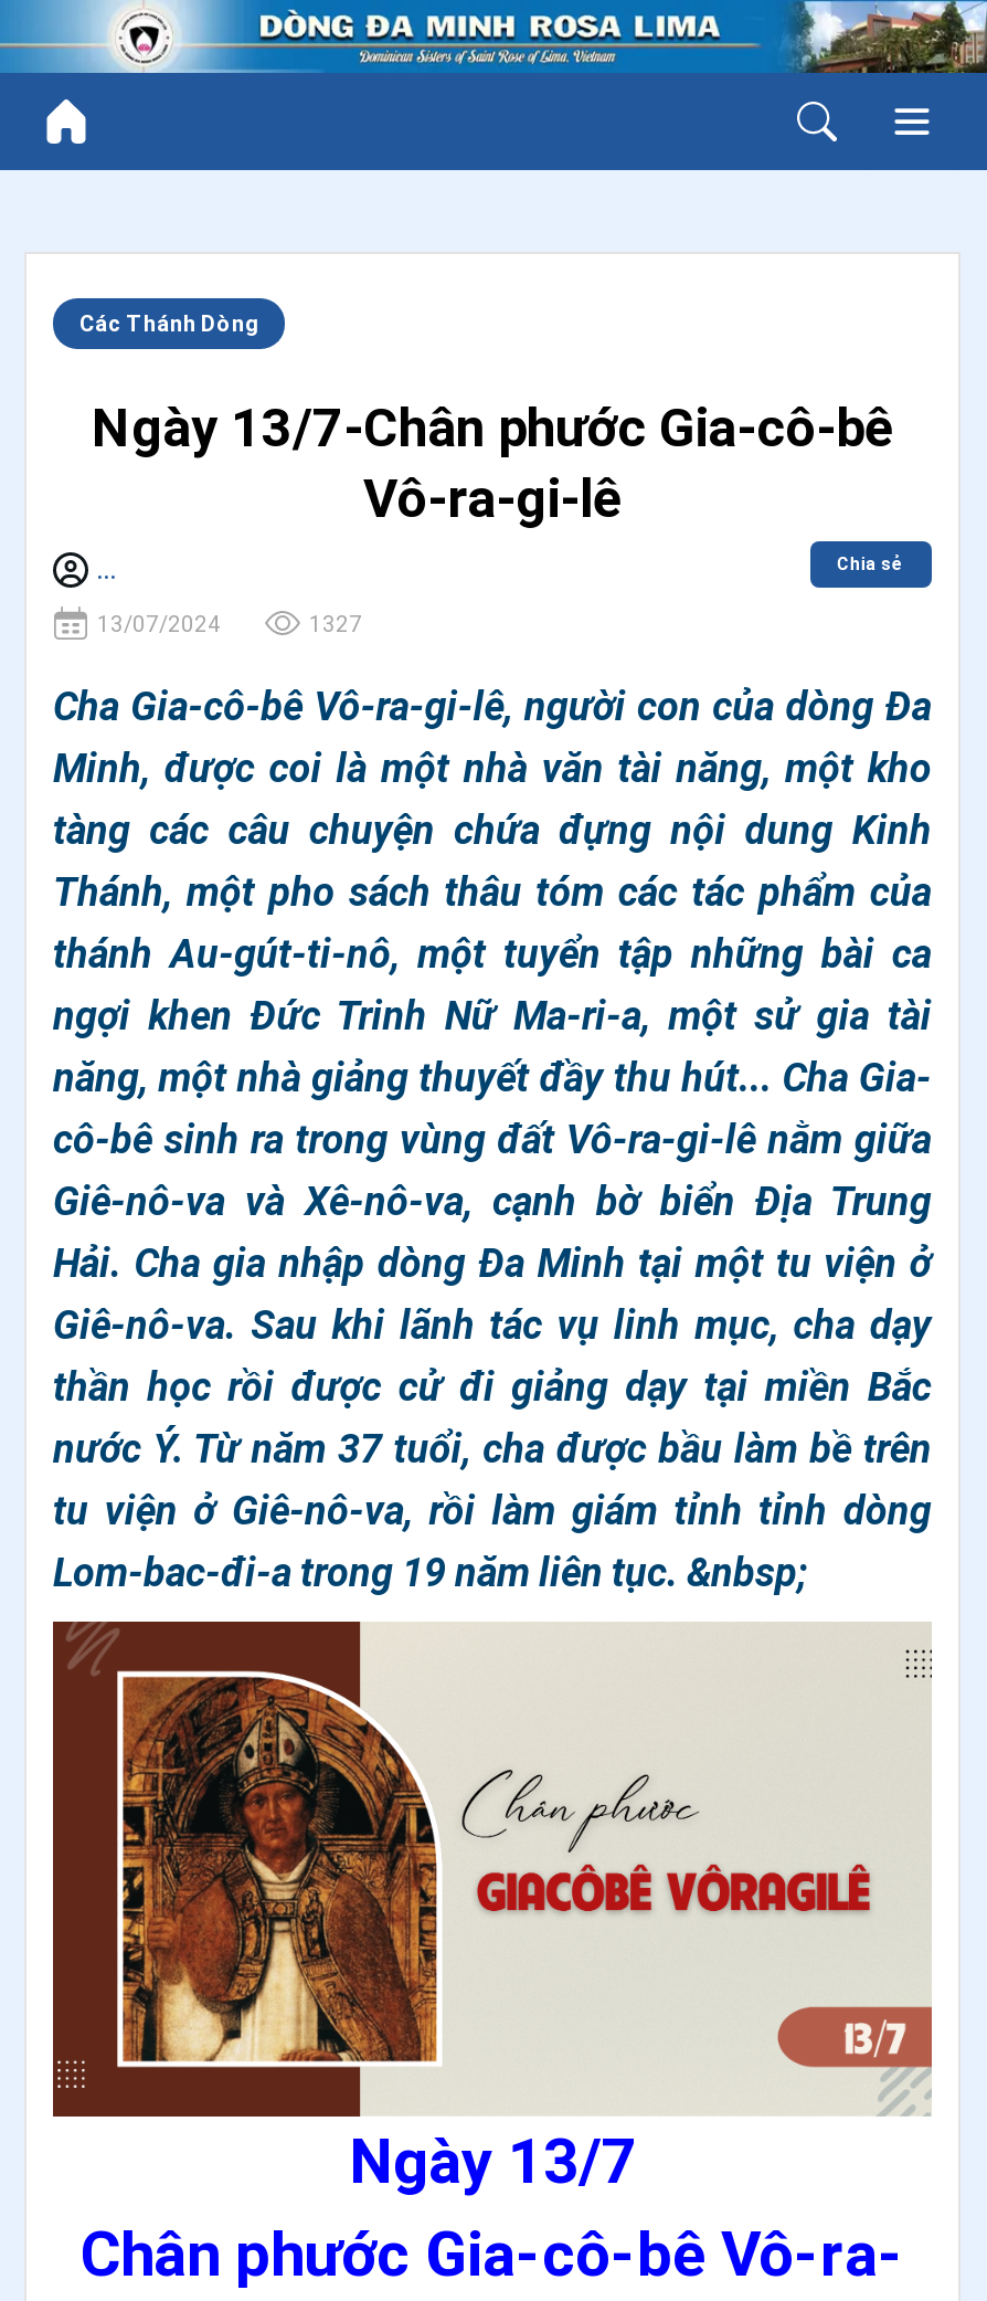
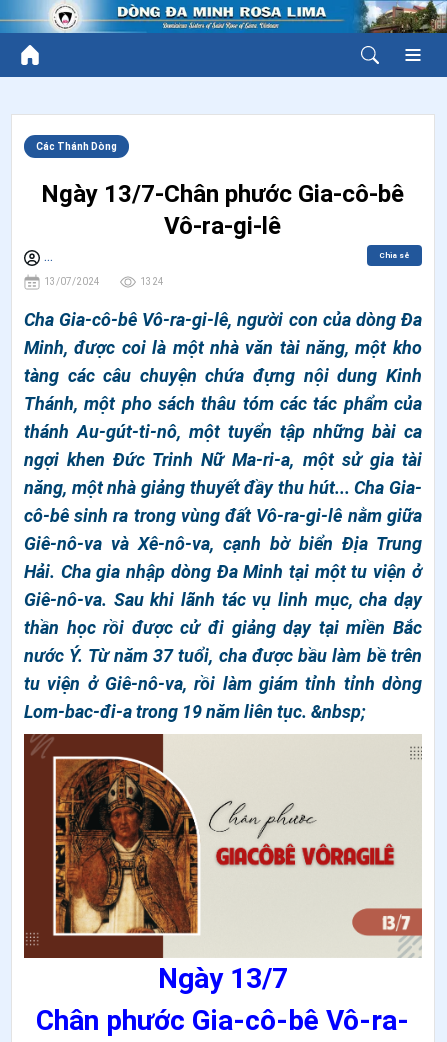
[309,611,362,635] 1327 -> [140,276,164,287] 1324

